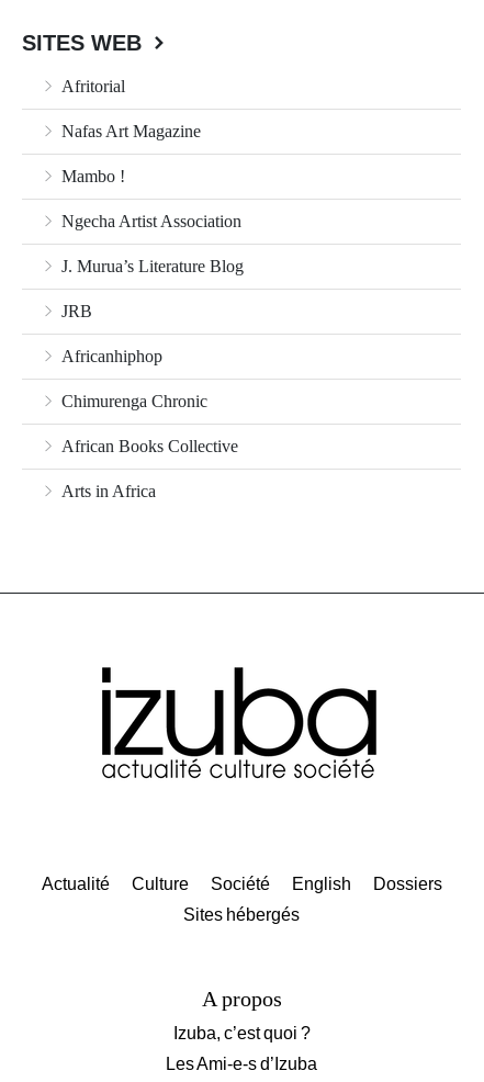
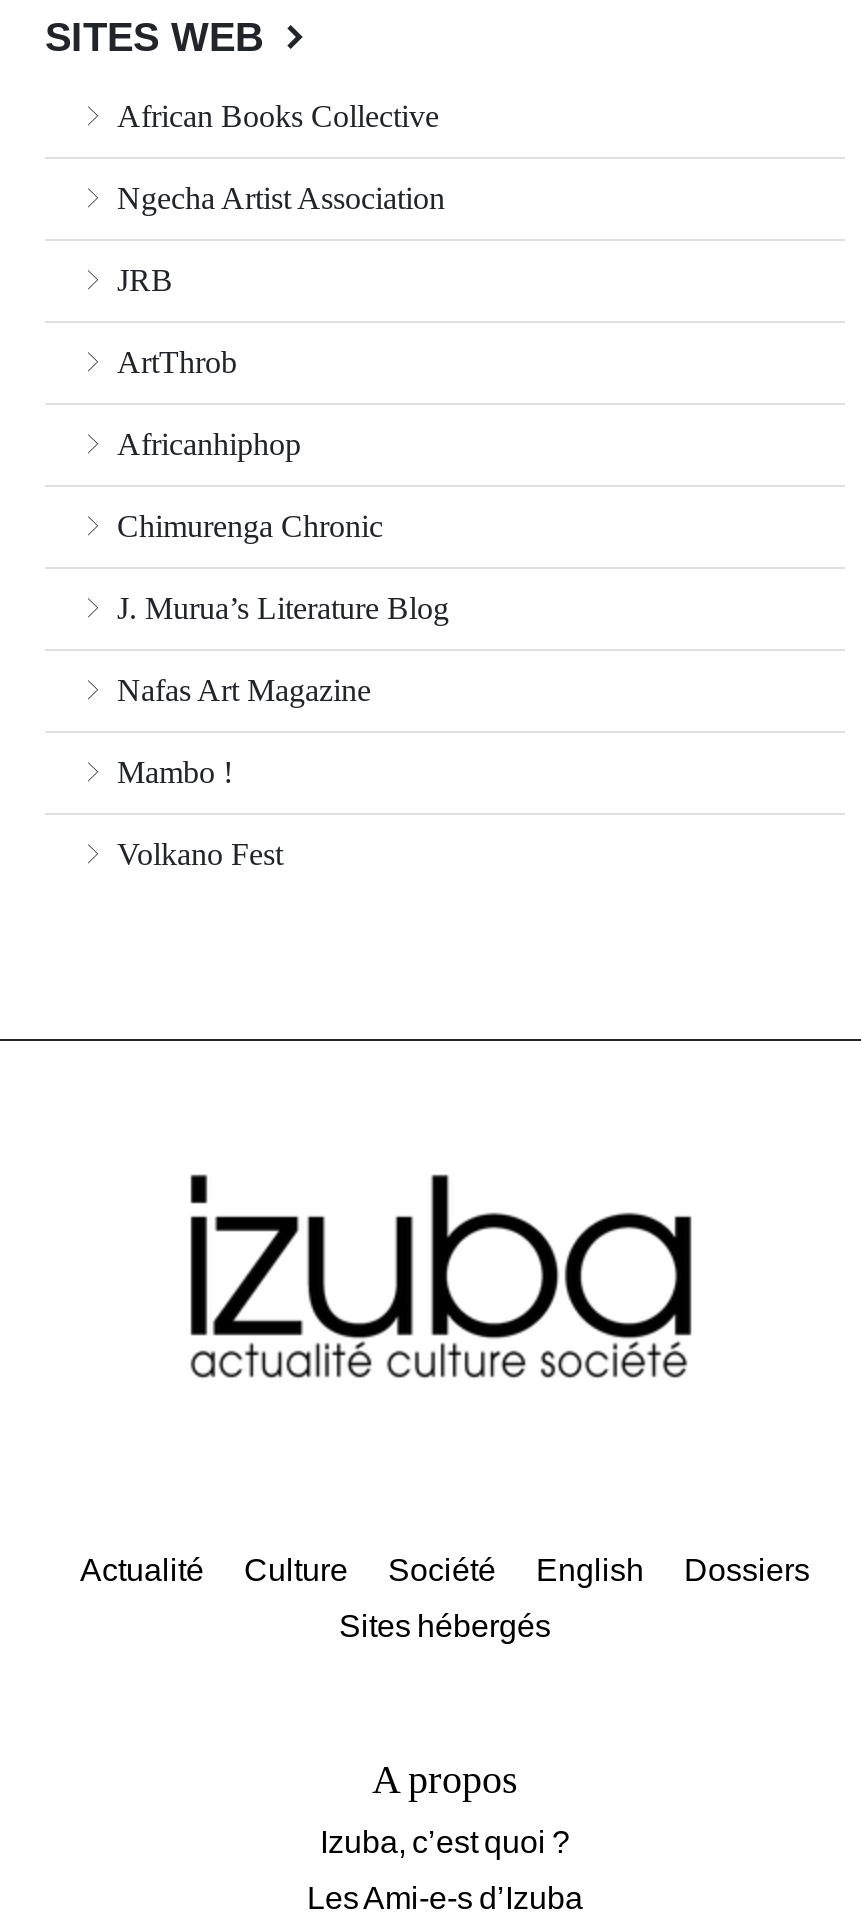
[57,76,125,95] Afritorial -> [109,344,237,378] ArtThrob
moved [57,121,201,185] -> [109,672,371,788]: Nafas Art Magazine | Mambo !
moved [57,211,244,455] -> [109,98,449,624]: Ngecha Artist Association | J. Murua’s Literature Blog | JRB | Africanhiphop | Chimurenga Chronic | African Books Collective
[57,481,156,500] Arts in Africa -> [109,836,283,870] Volkano Fest

